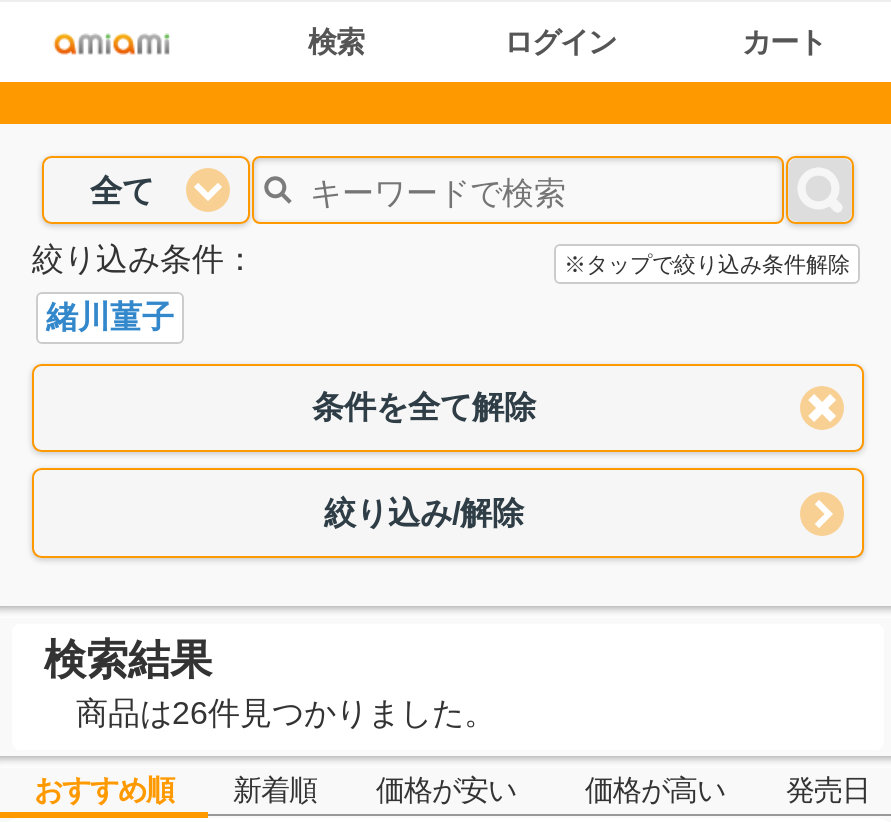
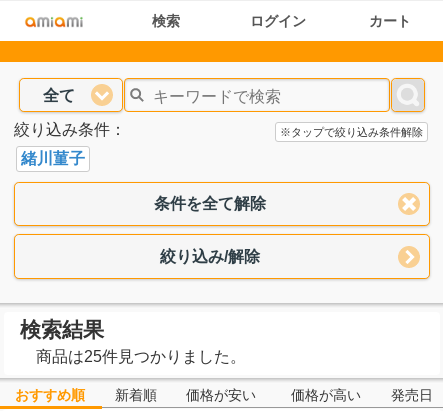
[76,696,496,730] 商品は26件見つかりました。 -> [36,348,246,365] 商品は25件見つかりました。

